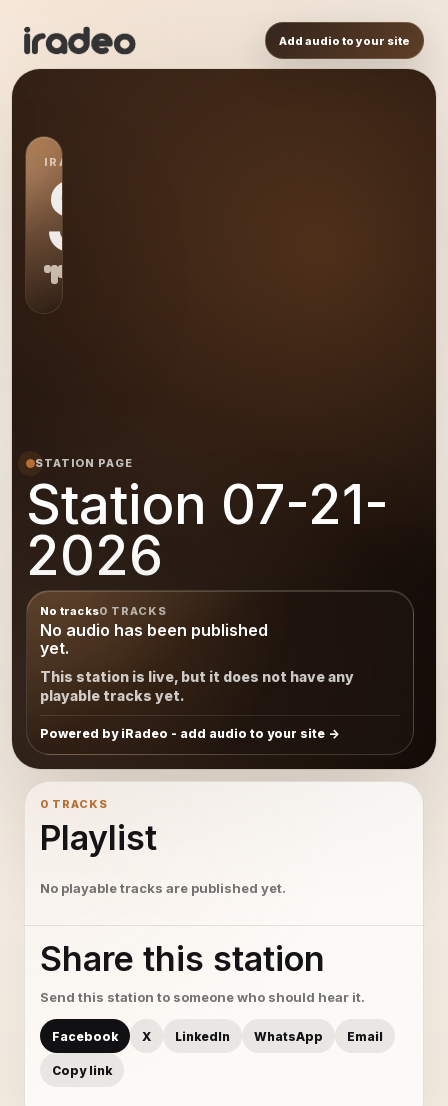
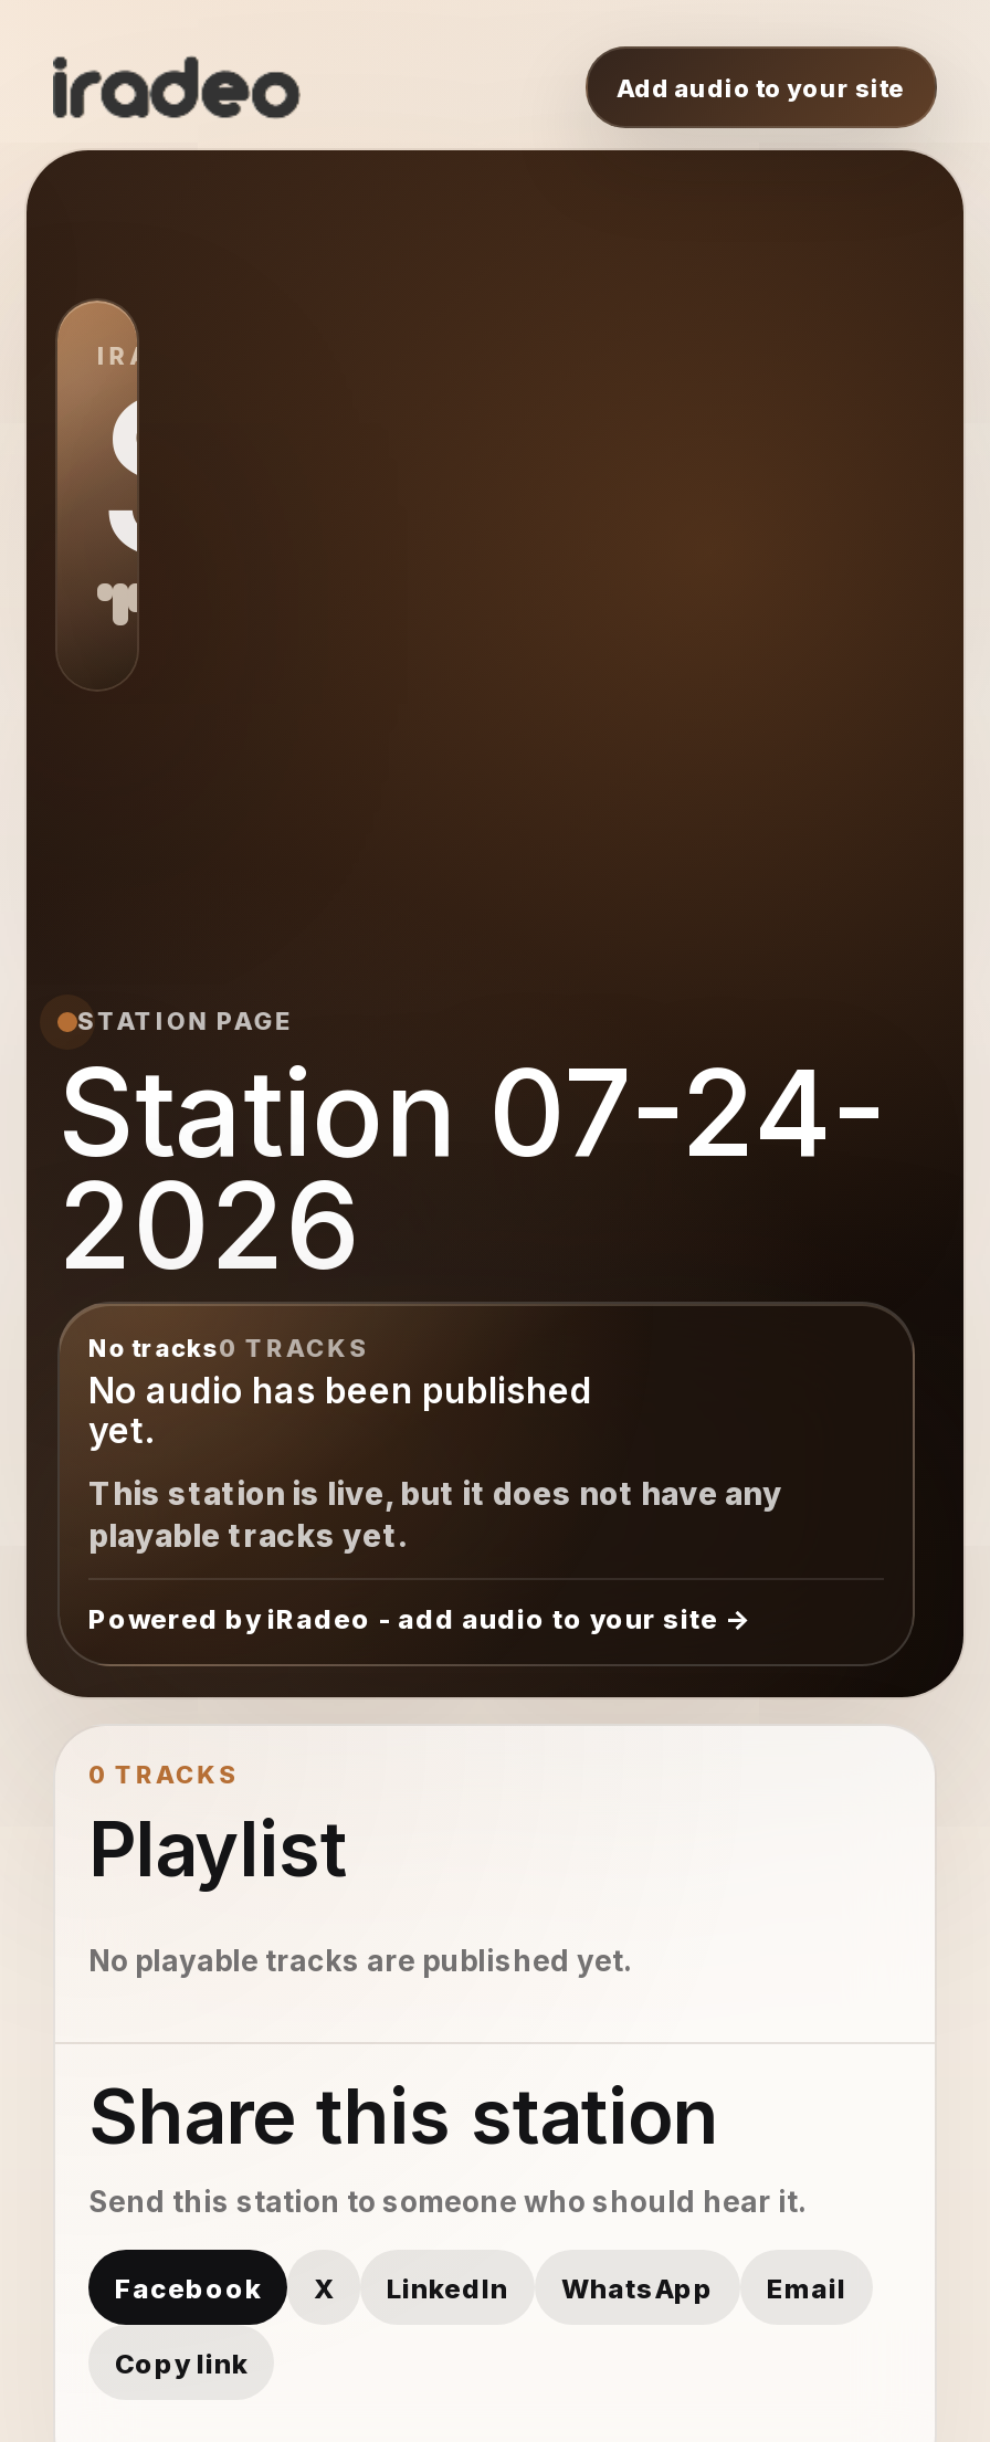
[26,472,389,537] Station 07-21- -> [57,1041,886,1185] Station 07-24-

